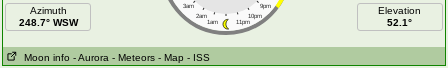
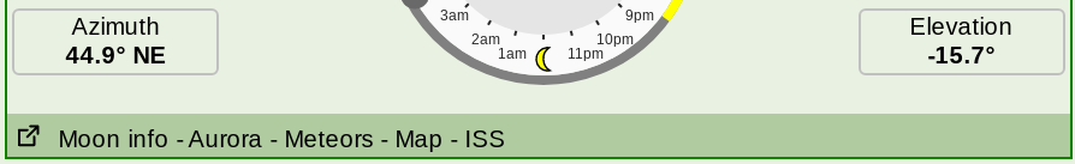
[19,17,78,28] 248.7° WSW -> [65,42,166,68] 44.9° NE
[387,17,412,28] 52.1° -> [928,42,995,68] -15.7°

